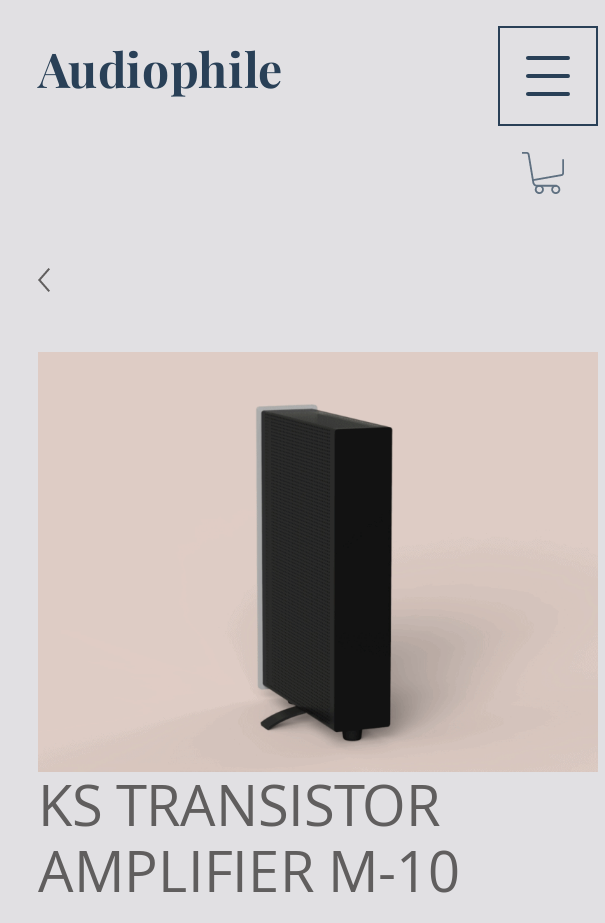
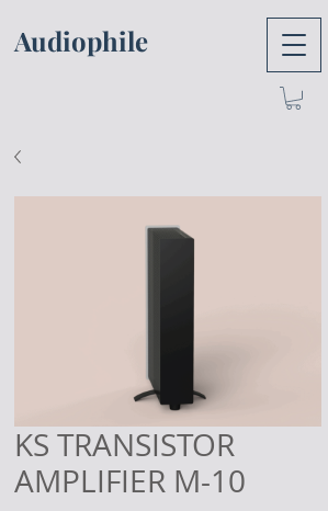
[256,406,394,744] [image] -> [133,226,208,412] [image]

